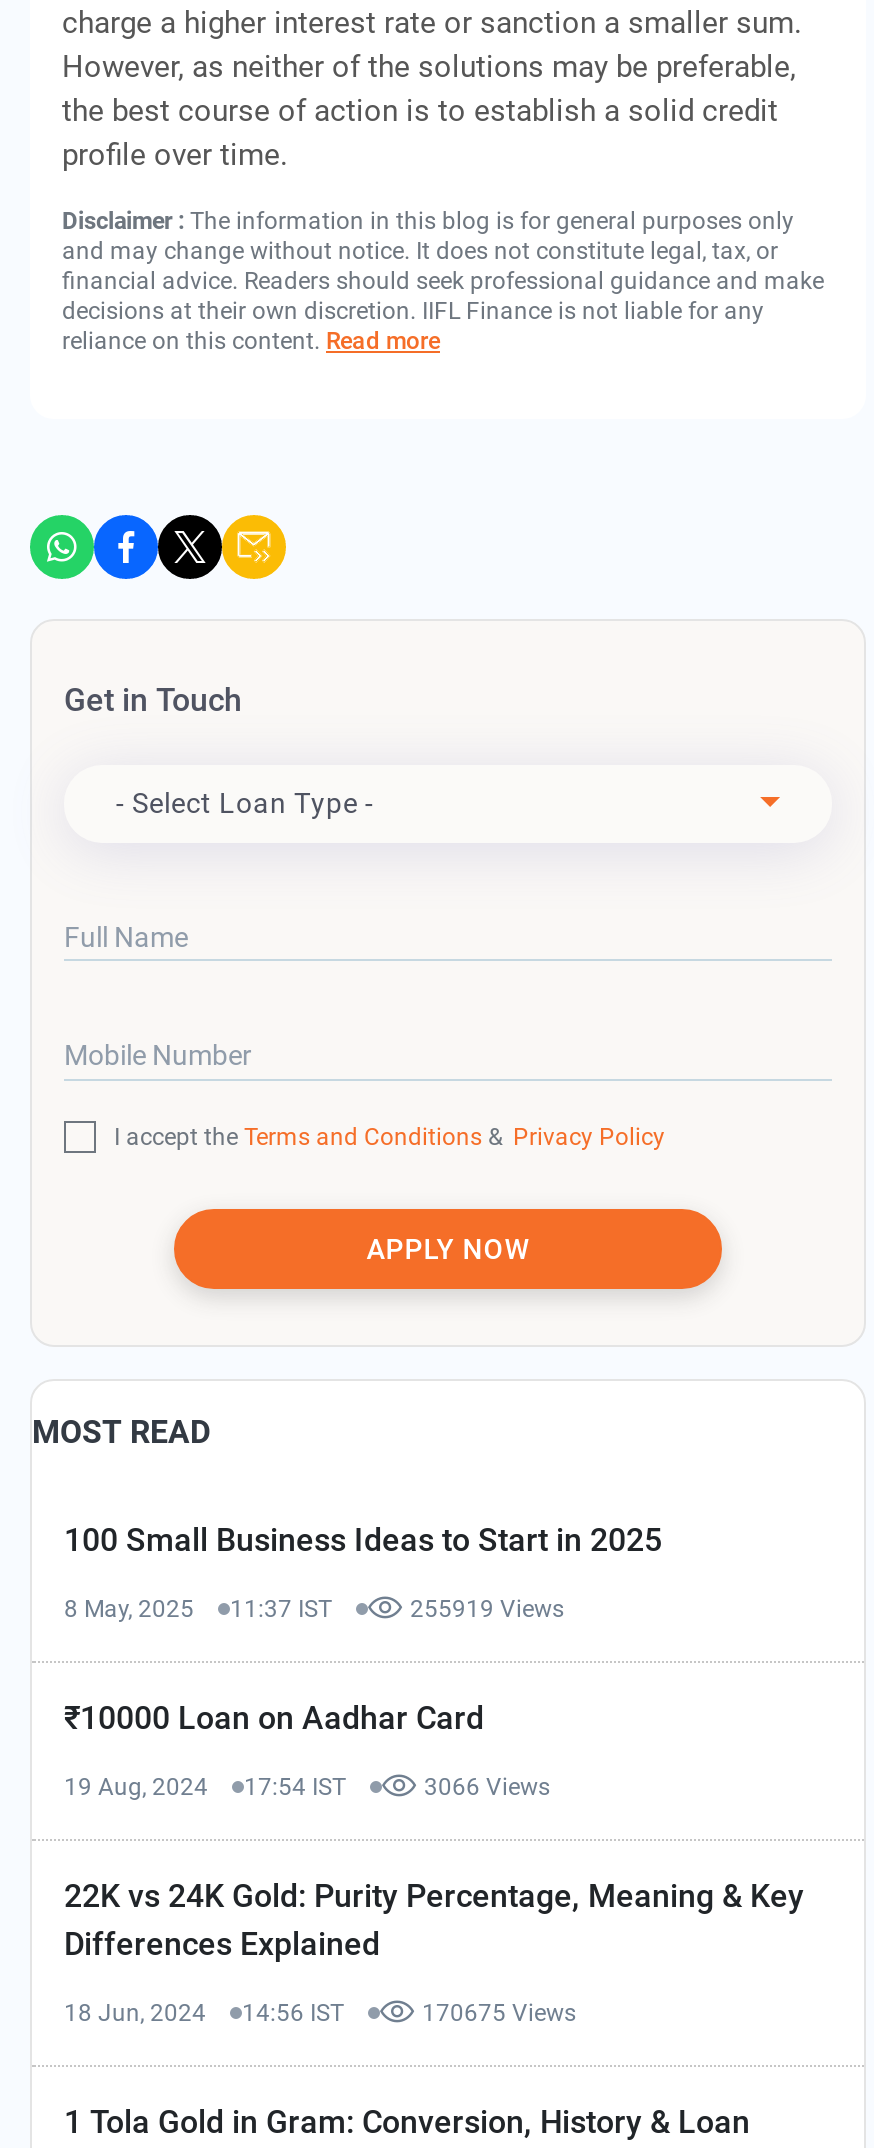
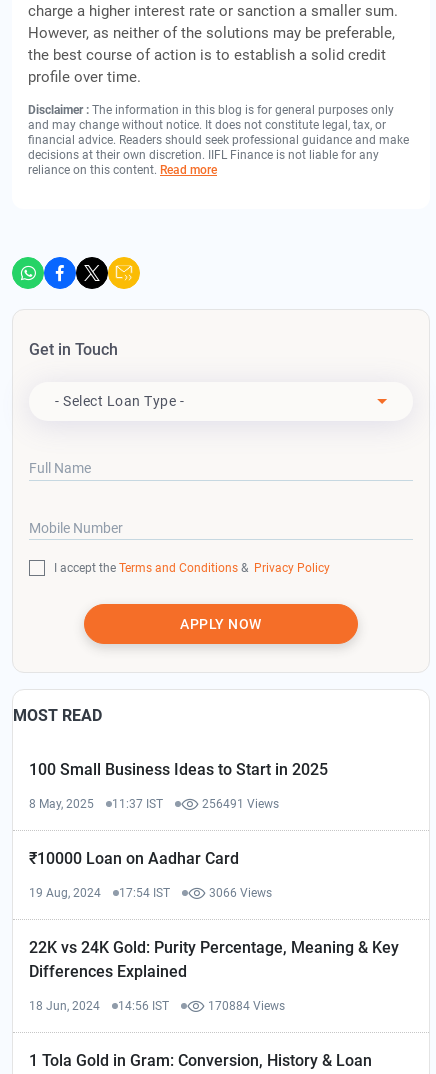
[410,1594,564,1622] 255919 Views -> [202,797,279,811] 256491 Views
[422,1998,576,2026] 170675 Views -> [208,999,285,1013] 170884 Views

